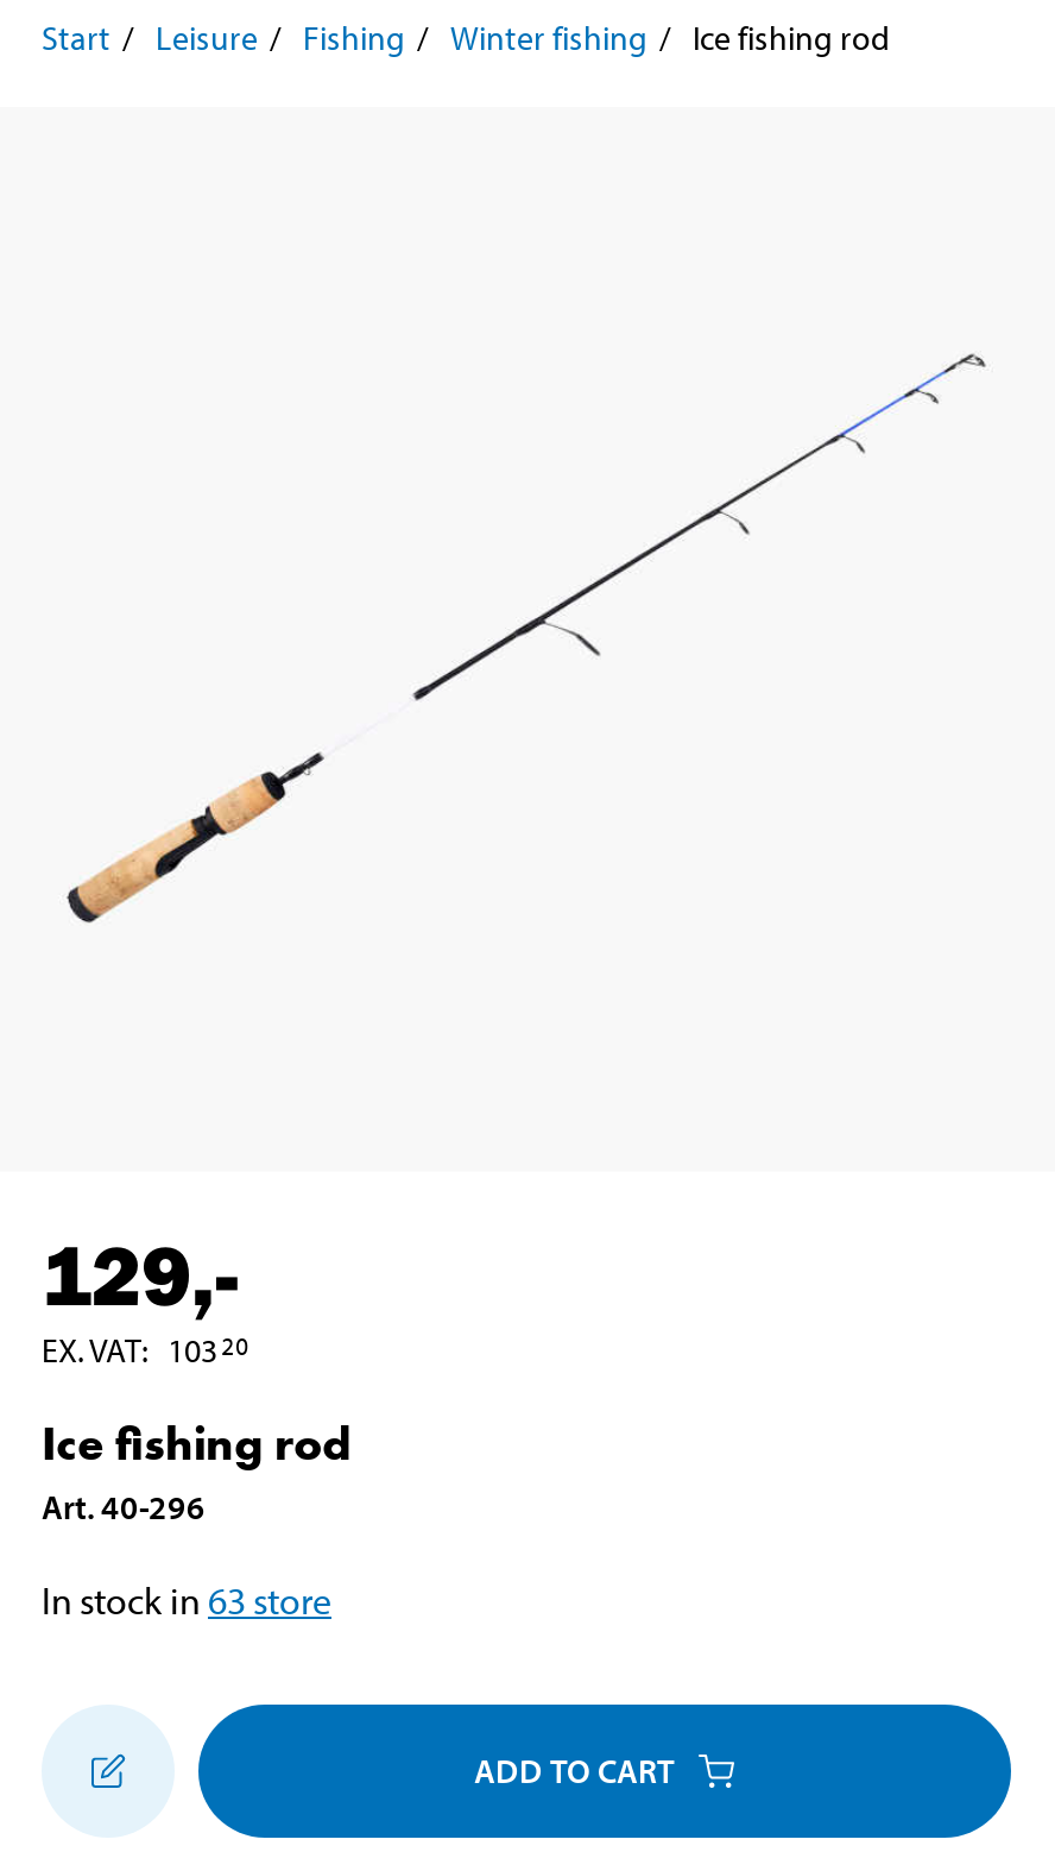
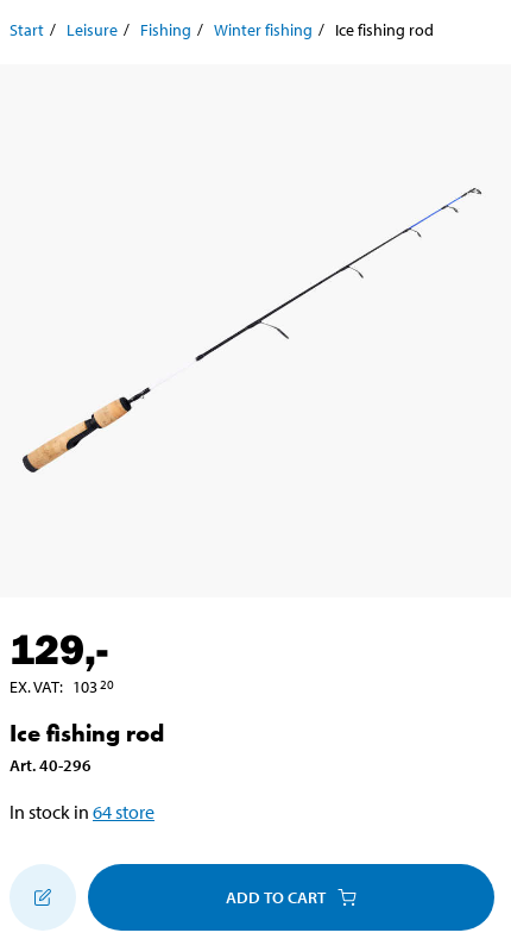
[42,1575,331,1623] In stock in 63 store -> [10,799,154,823] In stock in 64 store

